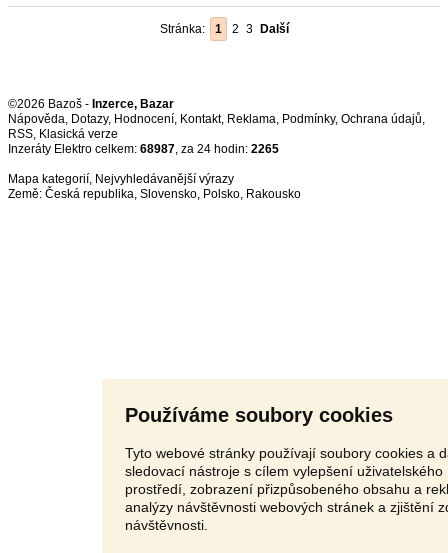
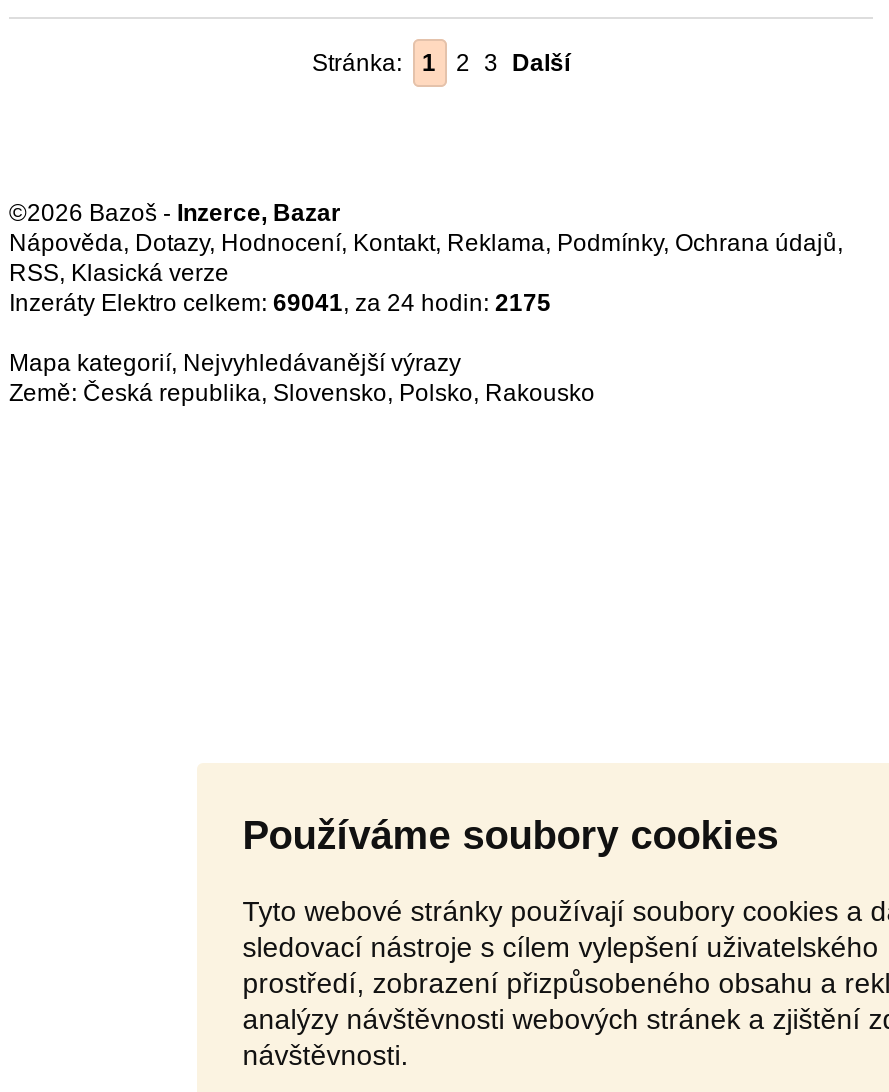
[8,142,279,156] Inzeráty Elektro celkem: 68987, za 24 hodin: 2265 -> [9,289,551,317] Inzeráty Elektro celkem: 69041, za 24 hodin: 2175

